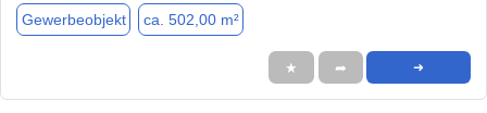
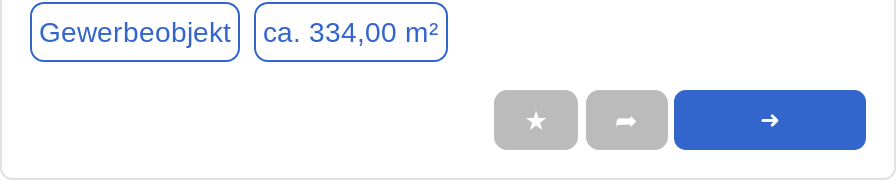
[21,11,239,28] Gewerbeobjekt ca. 502,00 m² -> [39,16,439,48] Gewerbeobjekt ca. 334,00 m²

